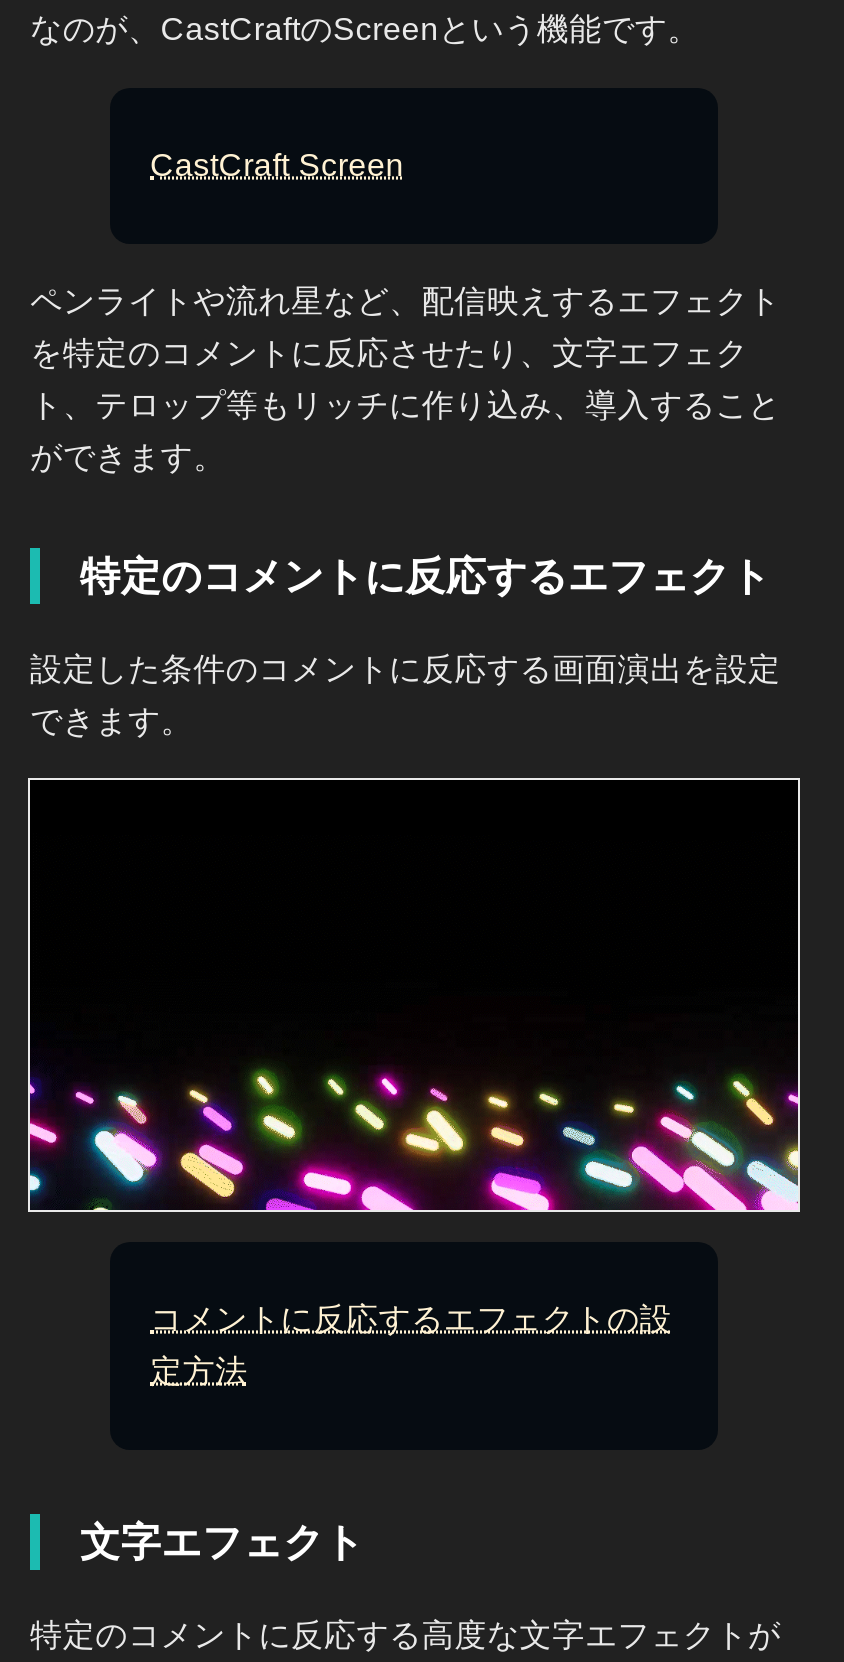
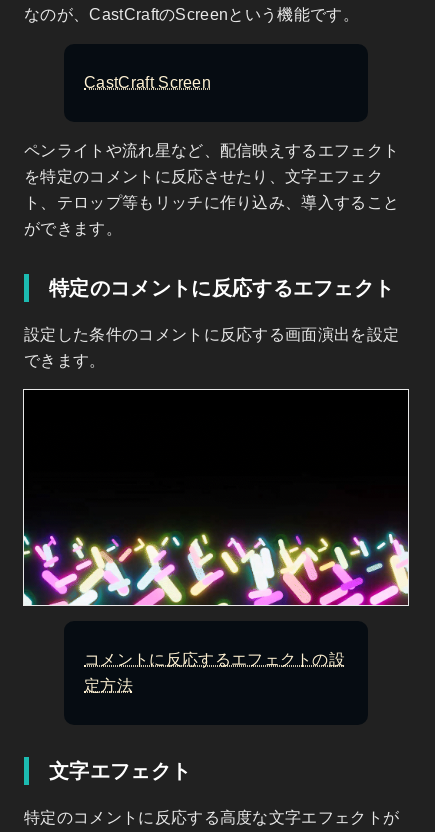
[28,1058,800,1212] [image] -> [23,529,409,606] [image]

